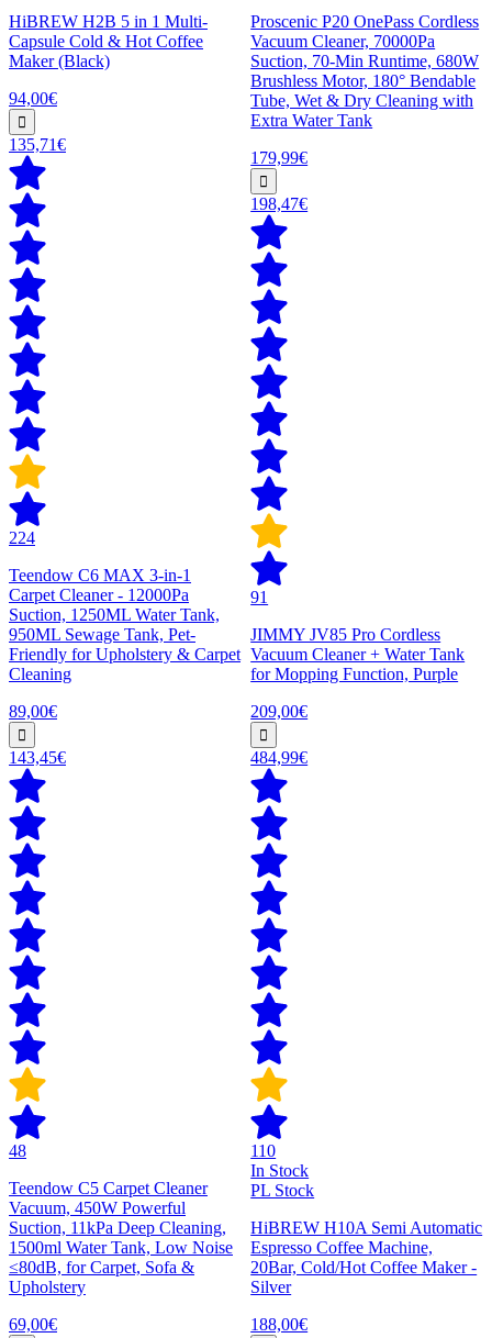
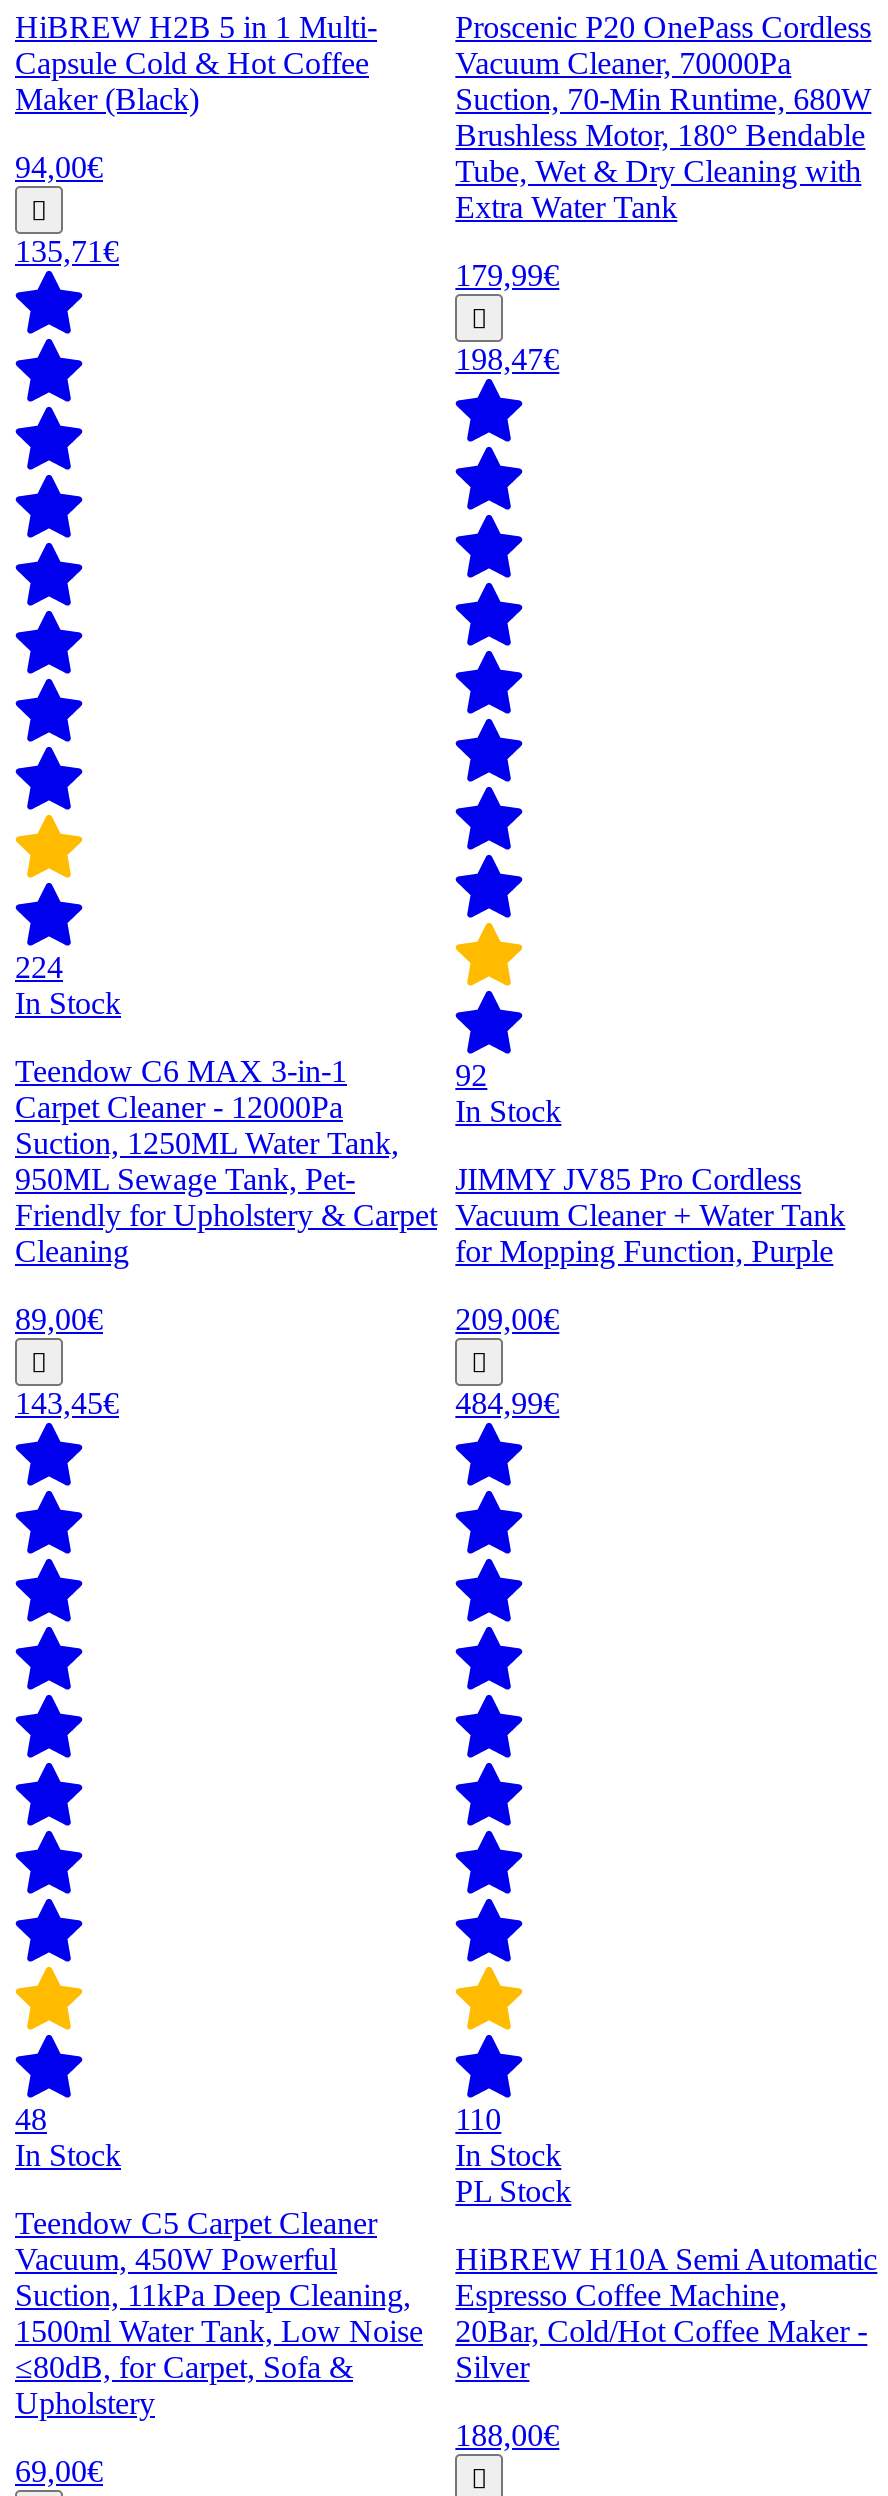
none -> [15,987,121,1021] In Stock
[251,588,268,607] 91 -> [455,1059,561,1129] 92 | In Stock
none -> [15,2139,121,2173] In Stock

